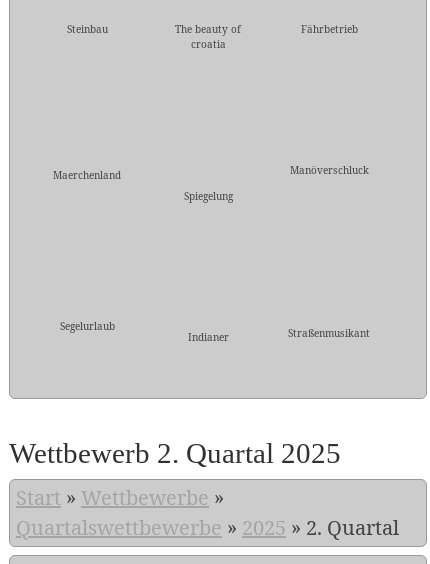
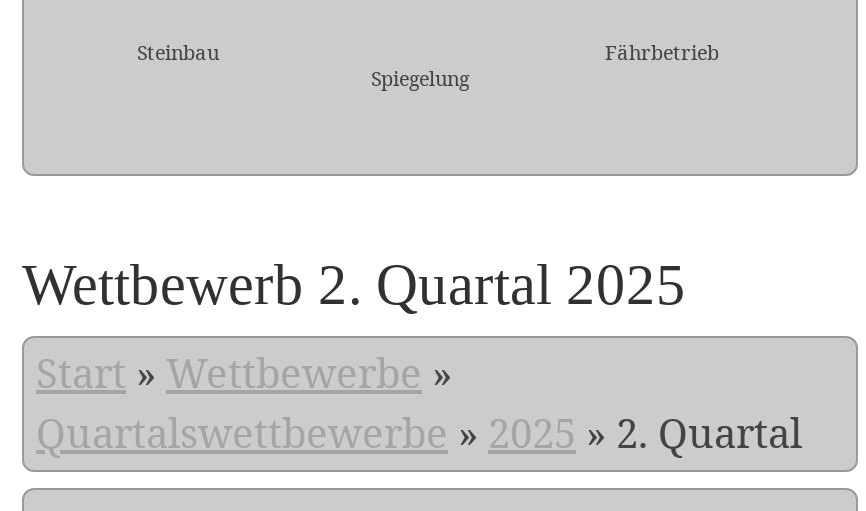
[175,22,241,51] The beauty of | croatia -> [371,64,469,92] Spiegelung
[53,168,232,203] Maerchenland | Spiegelung -> none
[289,163,368,177] Manöverschluck -> none
[59,319,370,344] Segelurlaub | Indianer | Straßenmusikant -> none

